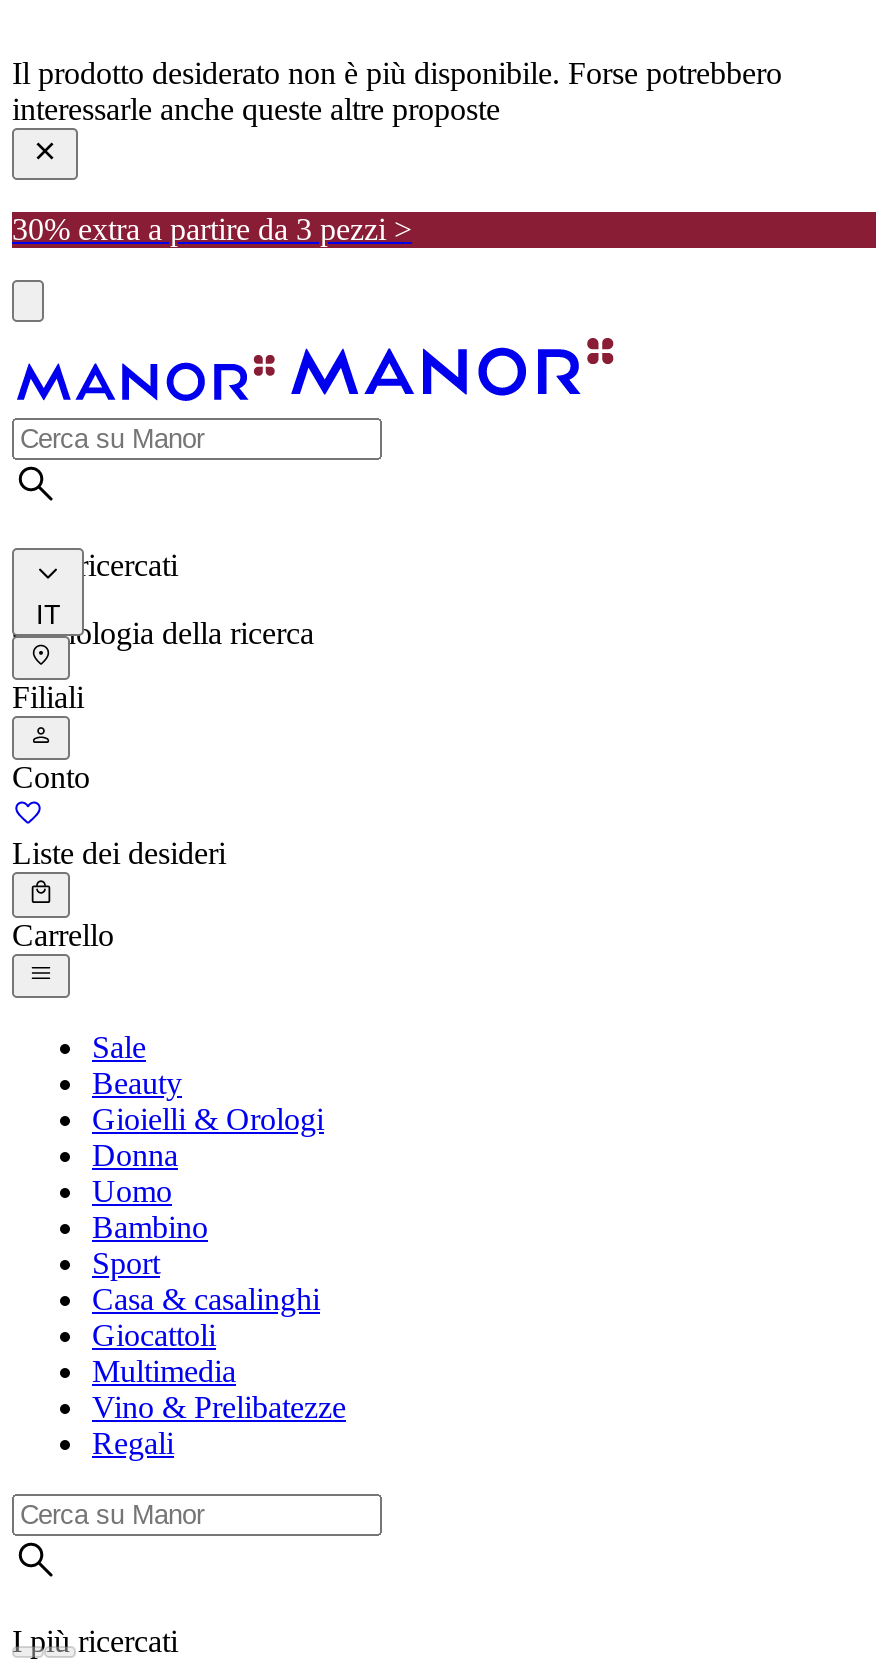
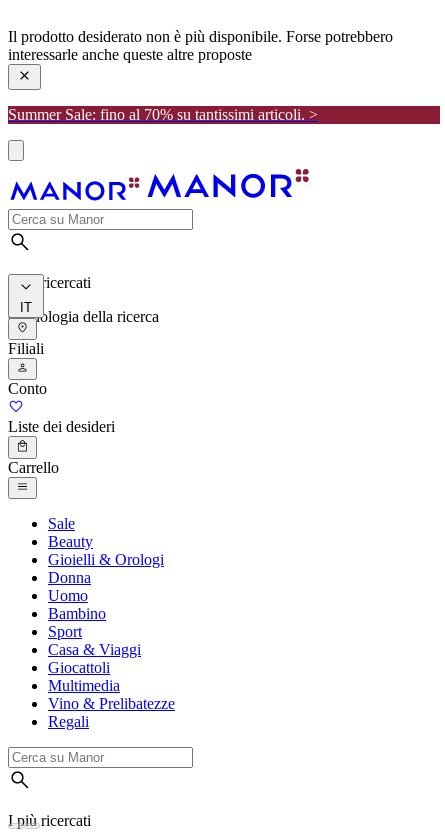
[12,211,412,245] 30% extra a partire da 3 pezzi > -> [8,106,318,123] Summer Sale: fino al 70% su tantissimi articoli. >
[92,1282,320,1316] Casa & casalinghi -> [48,641,141,658] Casa & Viaggi

